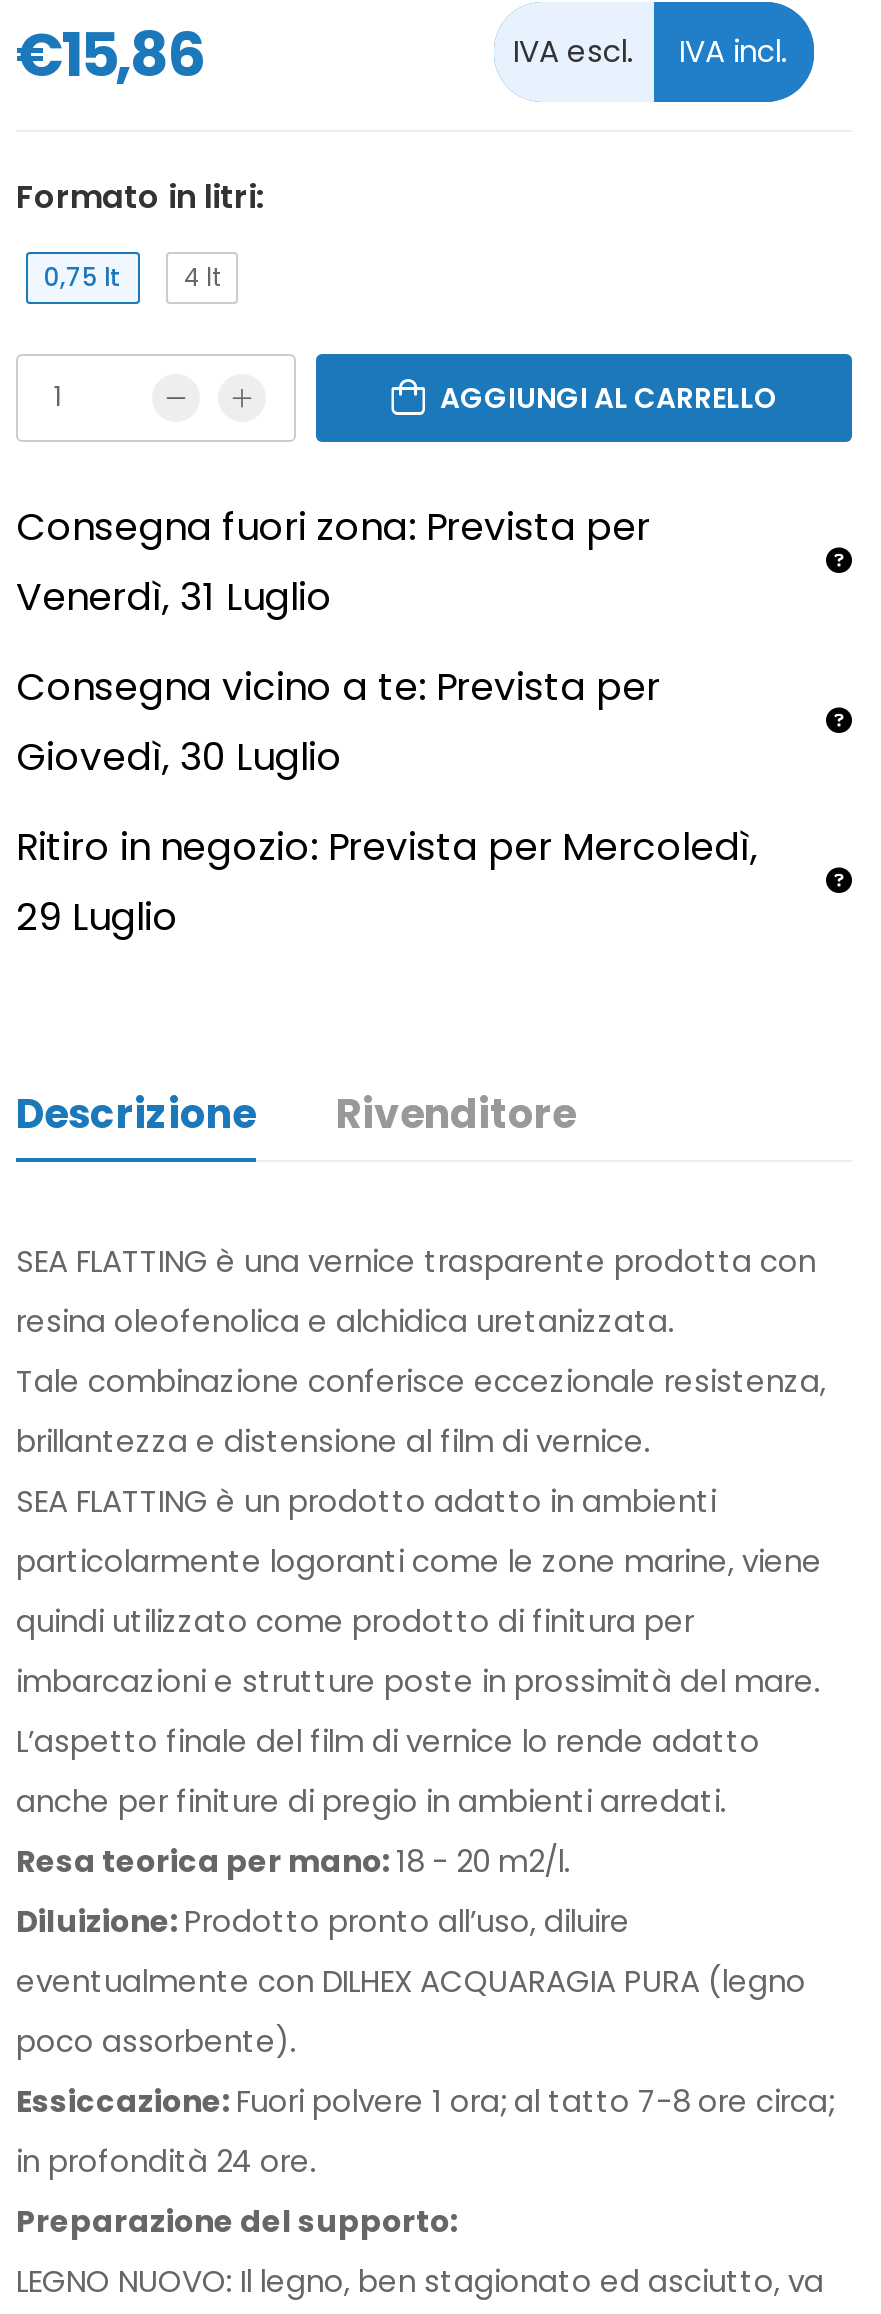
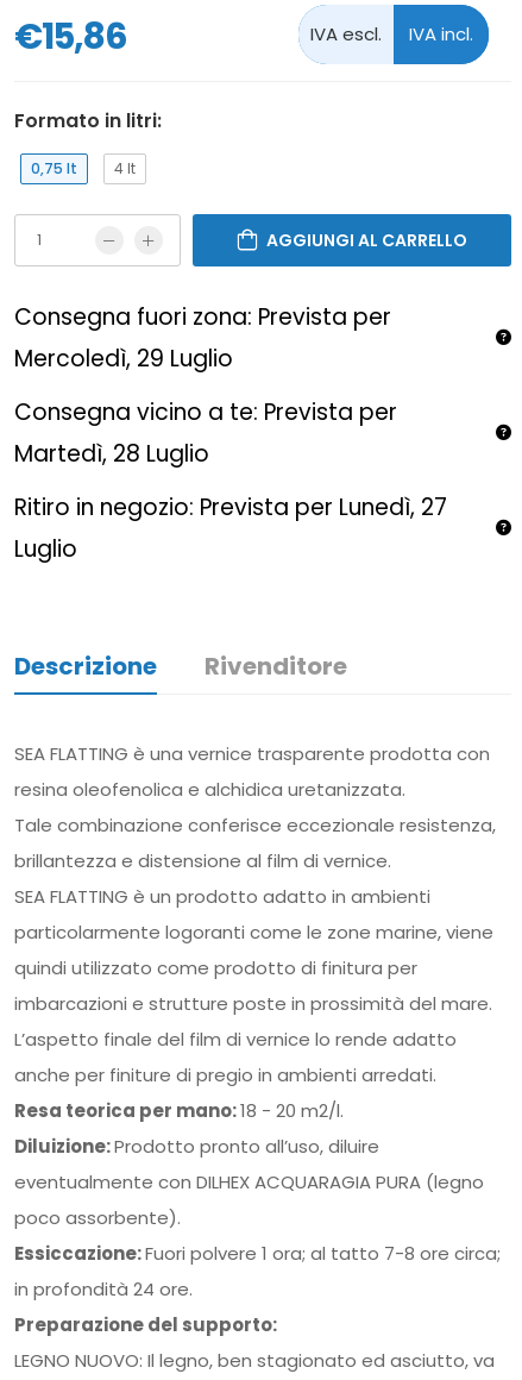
[16,570,332,624] Venerdì, 31 Luglio -> [14,343,233,375] Mercoledì, 29 Luglio
[16,730,342,784] Giovedì, 30 Luglio -> [14,438,209,470] Martedì, 28 Luglio
[16,820,758,944] Ritiro in negozio: Prevista per Mercoledì, | 29 Luglio -> [14,492,447,565] Ritiro in negozio: Prevista per Lunedì, 27 | Luglio

